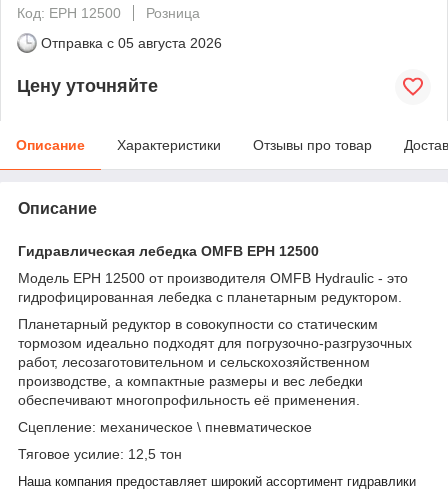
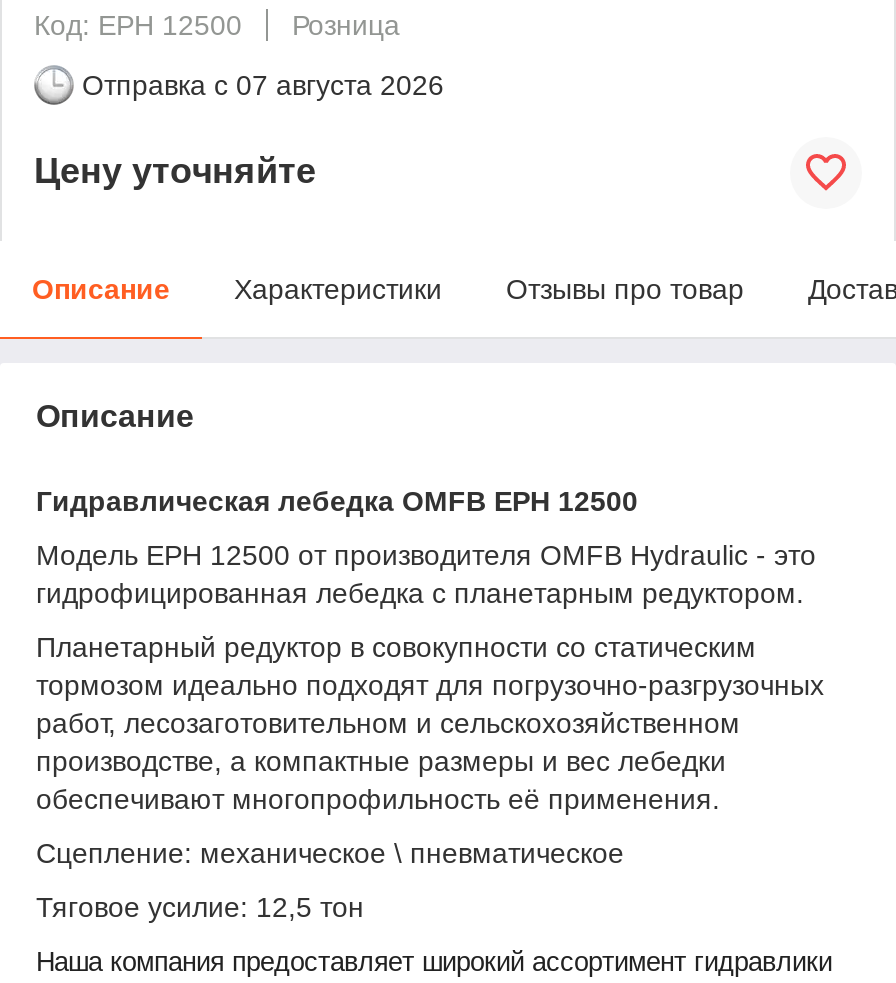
[41,35,222,51] Отправка с 05 августа 2026 -> [82,69,444,101] Отправка с 07 августа 2026

